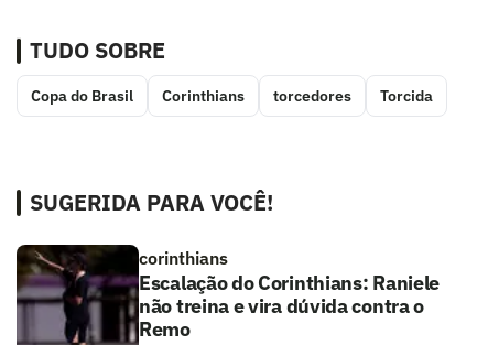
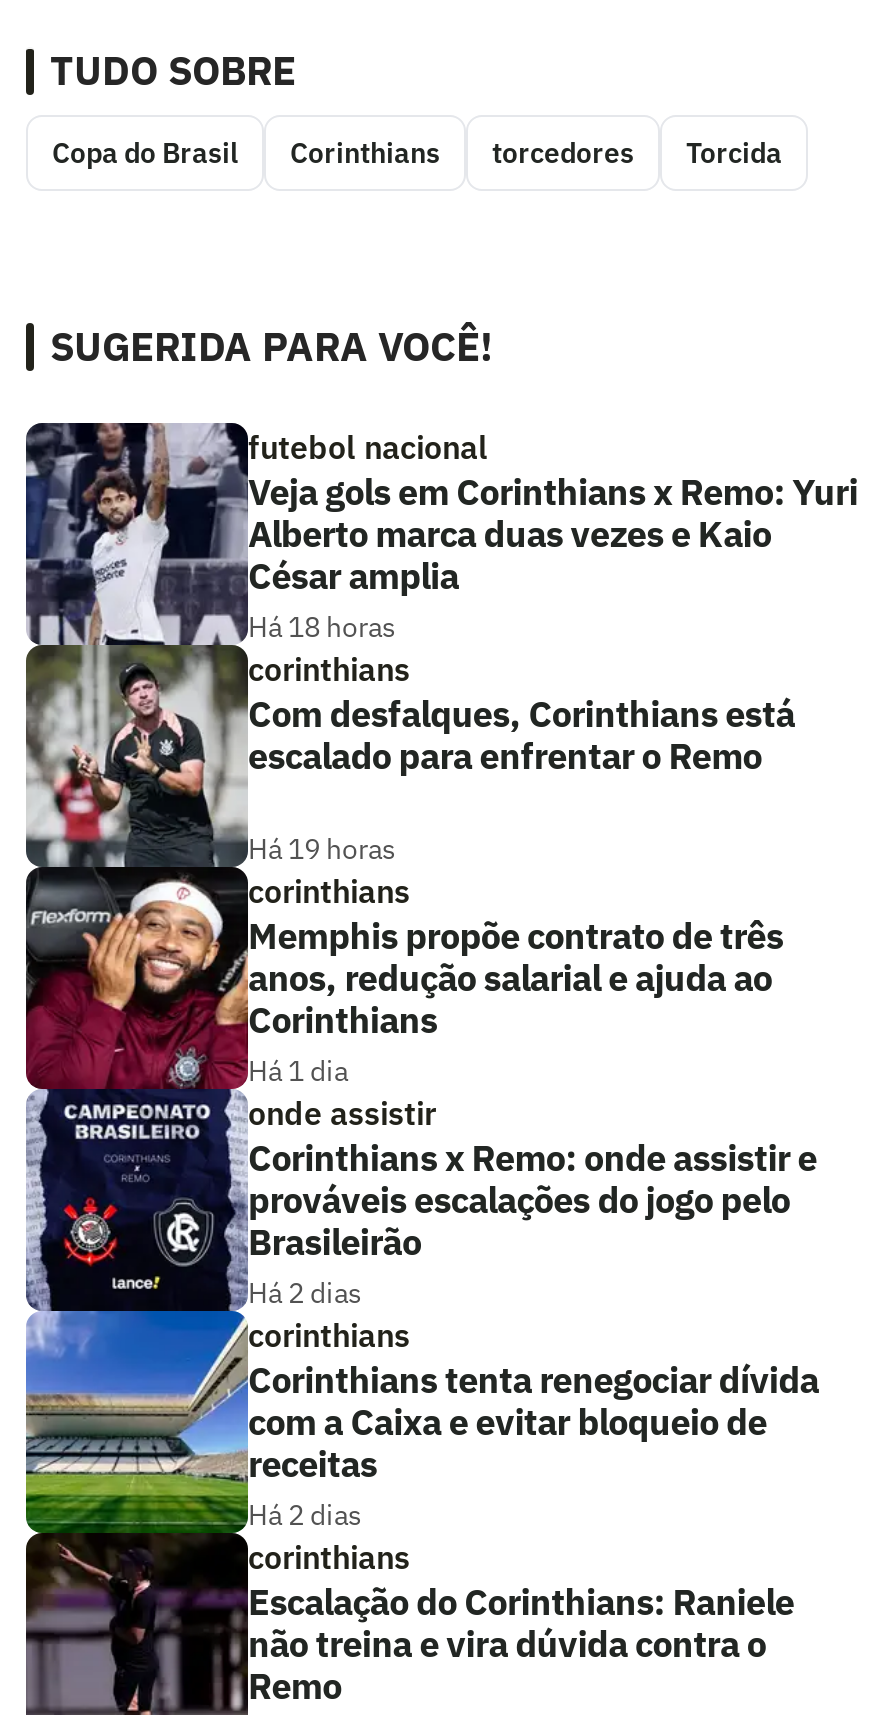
none -> [24,421,858,1533] [image] | futebol nacional | Veja gols em Corinthians x Remo: Yuri | Alberto marca duas vezes e Kaio | César amplia | Há 18 horas | corinthians | Com desfalques, Corinthians está | escalado para enfrentar o Remo | Há 19 horas | corinthians | Memphis propõe contrato de três | anos, redução salarial e ajuda ao | Corinthians | Há 1 dia | onde assistir | Corinthians x Remo: onde assistir e | prováveis escalações do jogo pelo | Brasileirão | Há 2 dias | corinthians | Corinthians tenta renegociar dívida | com a Caixa e evitar bloqueio de | receitas | Há 2 dias

